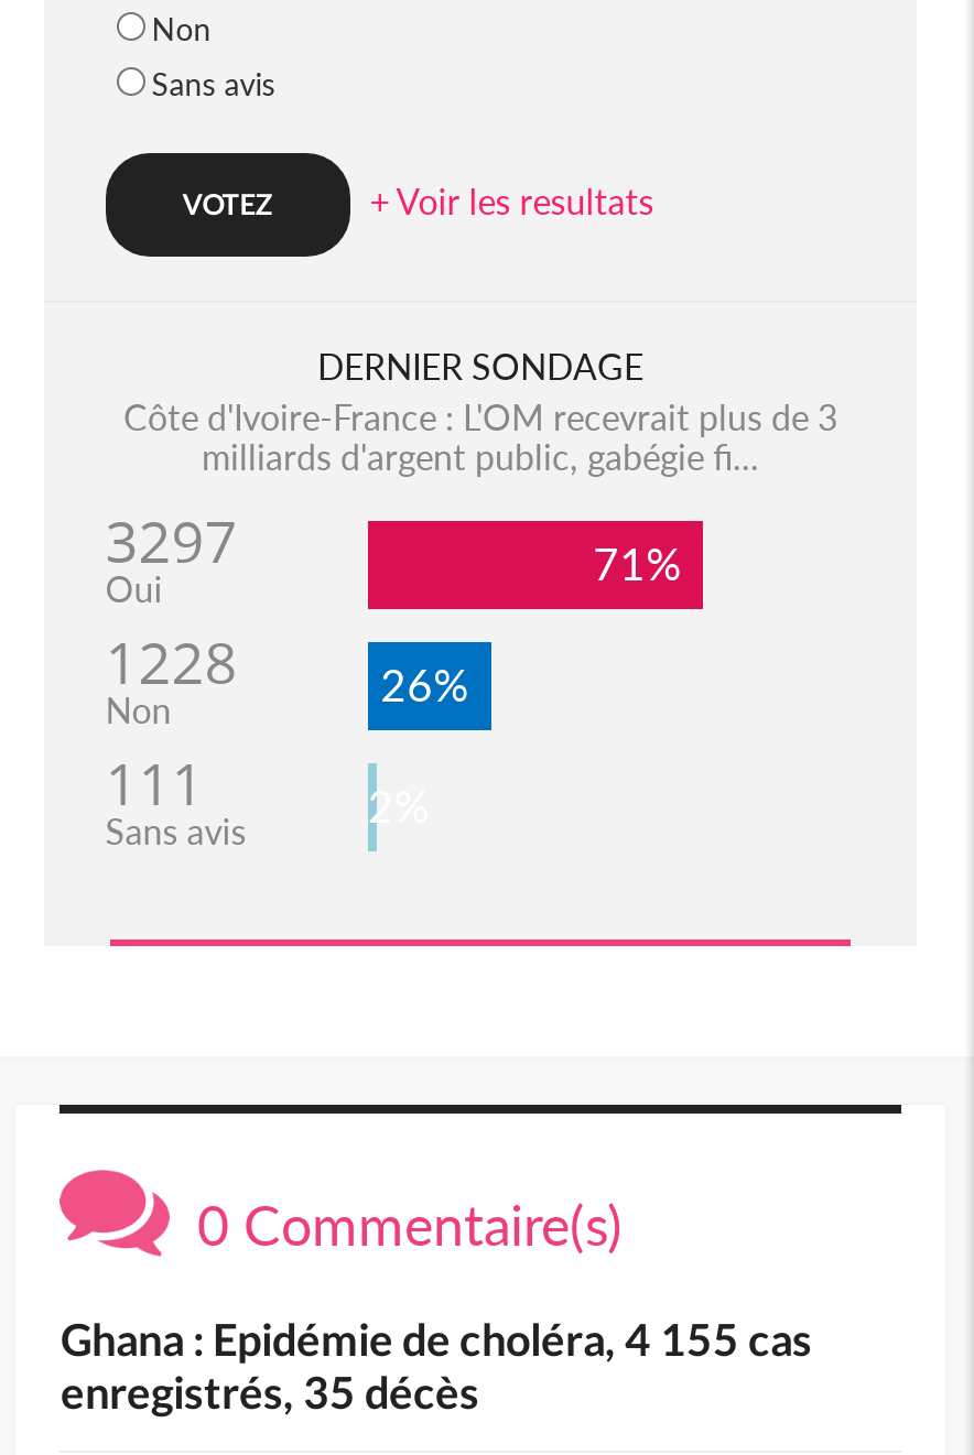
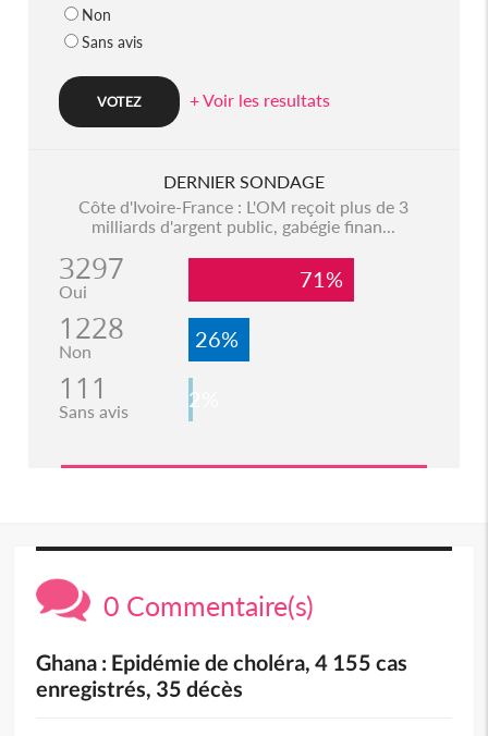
[123,395,837,437] Côte d'Ivoire-France : L'OM recevrait plus de 3 -> [79,196,409,217] Côte d'Ivoire-France : L'OM reçoit plus de 3
[202,435,759,477] milliards d'argent public, gabégie fi... -> [92,216,396,236] milliards d'argent public, gabégie finan...

